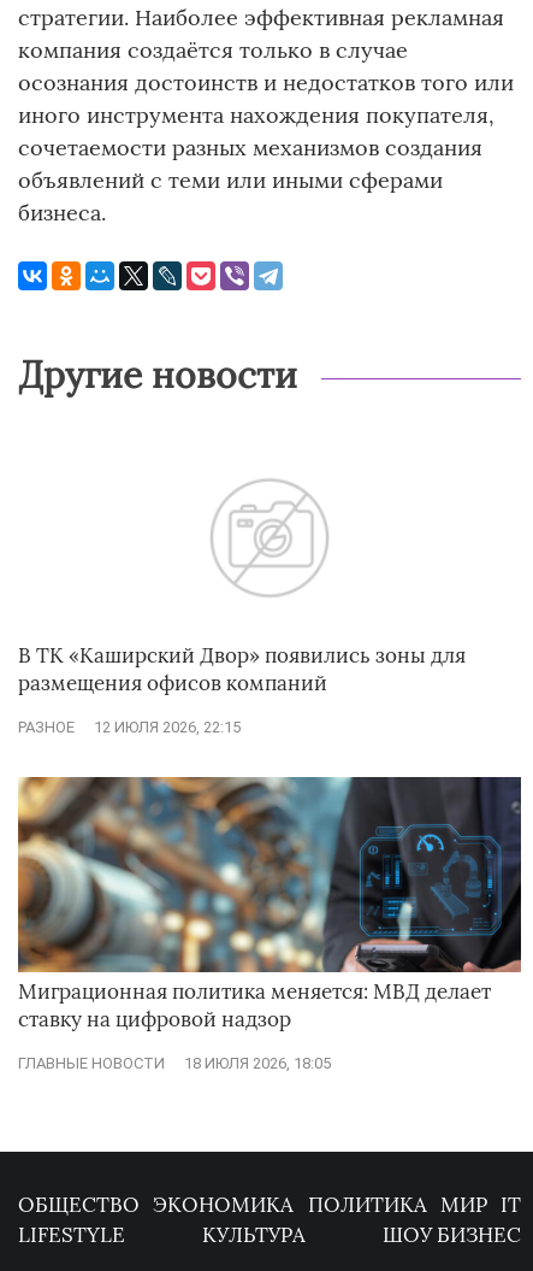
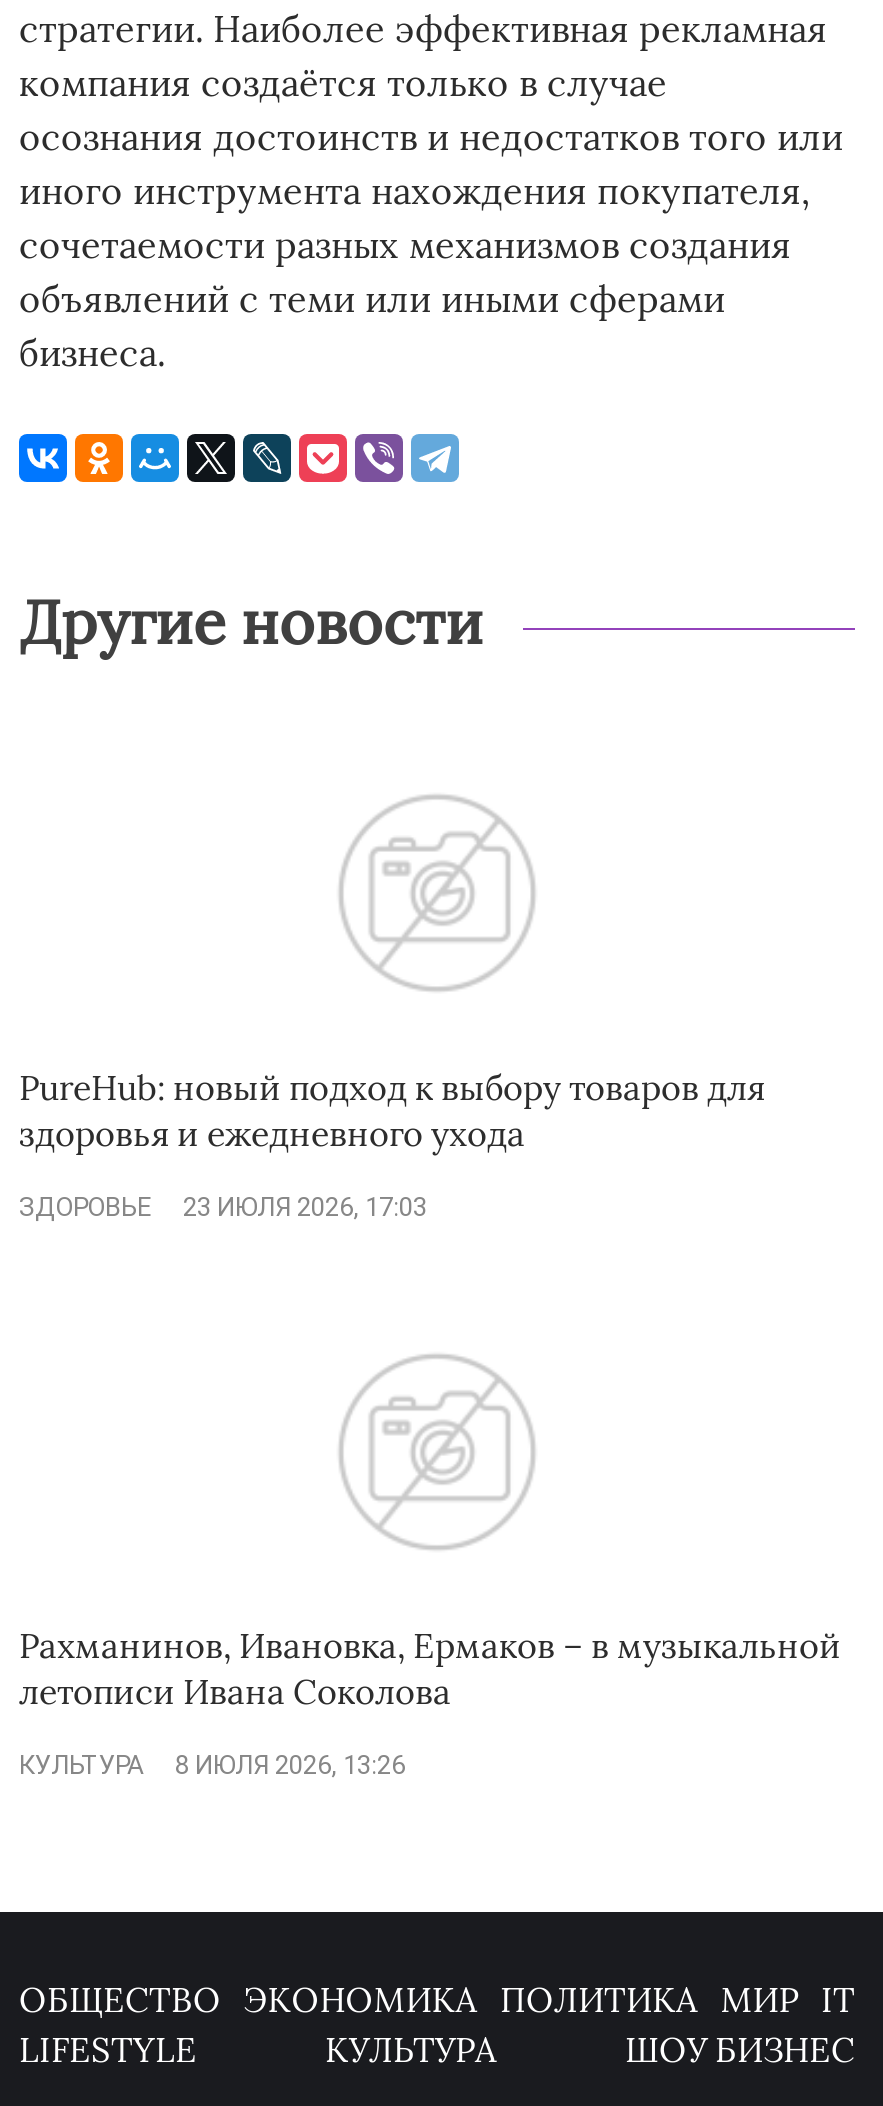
[18,642,466,696] В ТК «Каширский Двор» появились зоны для | размещения офисов компаний -> [19,1066,765,1156] PureHub: новый подход к выбору товаров для | здоровья и ежедневного ухода
[18,718,241,736] РАЗНОЕ | 12 ИЮЛЯ 2026, 22:15 -> [19,1192,427,1222] ЗДОРОВЬЕ | 23 ИЮЛЯ 2026, 17:03
[17,776,522,970] [image] -> none
[18,978,491,1032] Миграционная политика меняется: МВД делает | ставку на цифровой надзор -> [19,1624,841,1714] Рахманинов, Ивановка, Ермаков – в музыкальной | летописи Ивана Соколова
[18,1054,331,1072] ГЛАВНЫЕ НОВОСТИ | 18 ИЮЛЯ 2026, 18:05 -> [19,1750,405,1780] КУЛЬТУРА | 8 ИЮЛЯ 2026, 13:26

